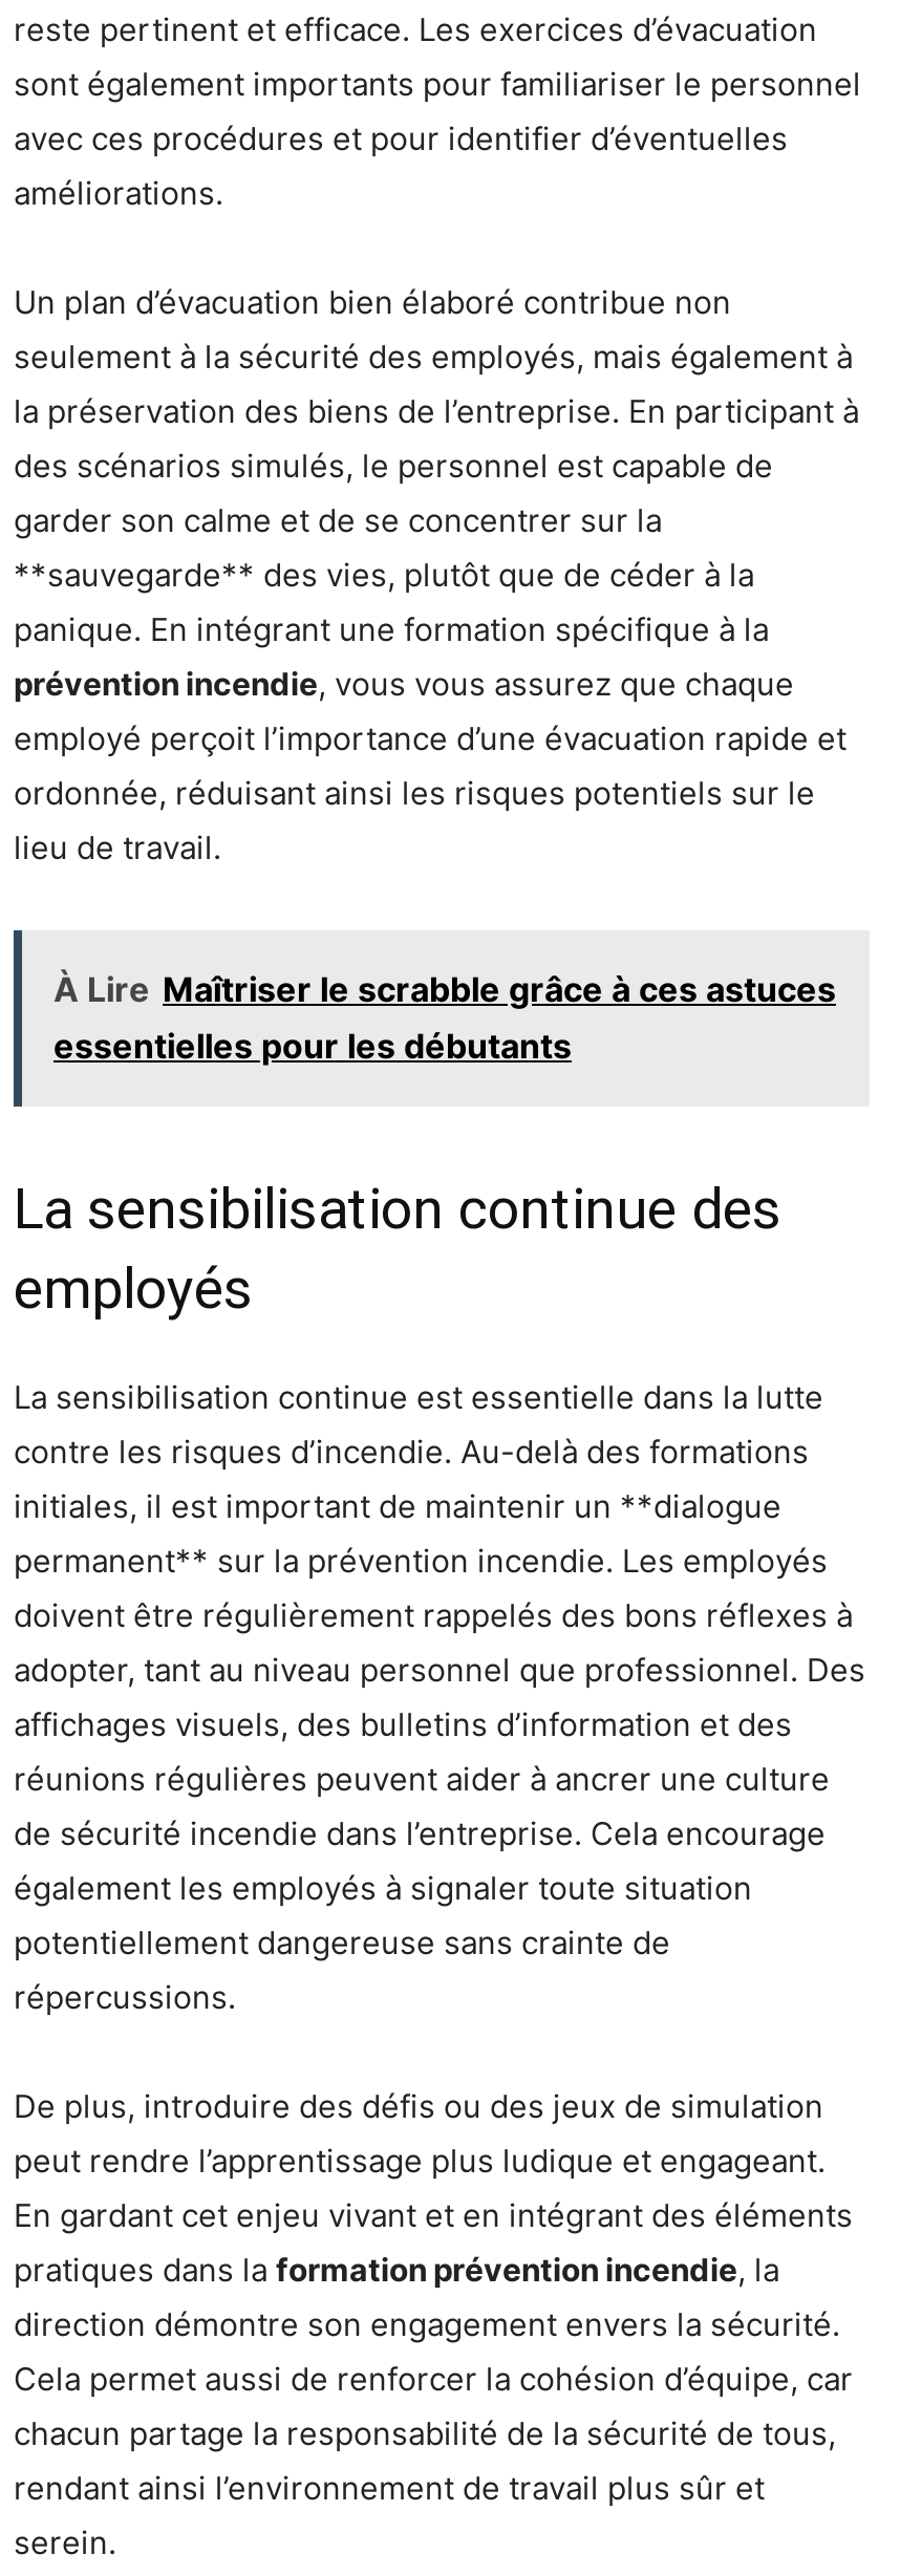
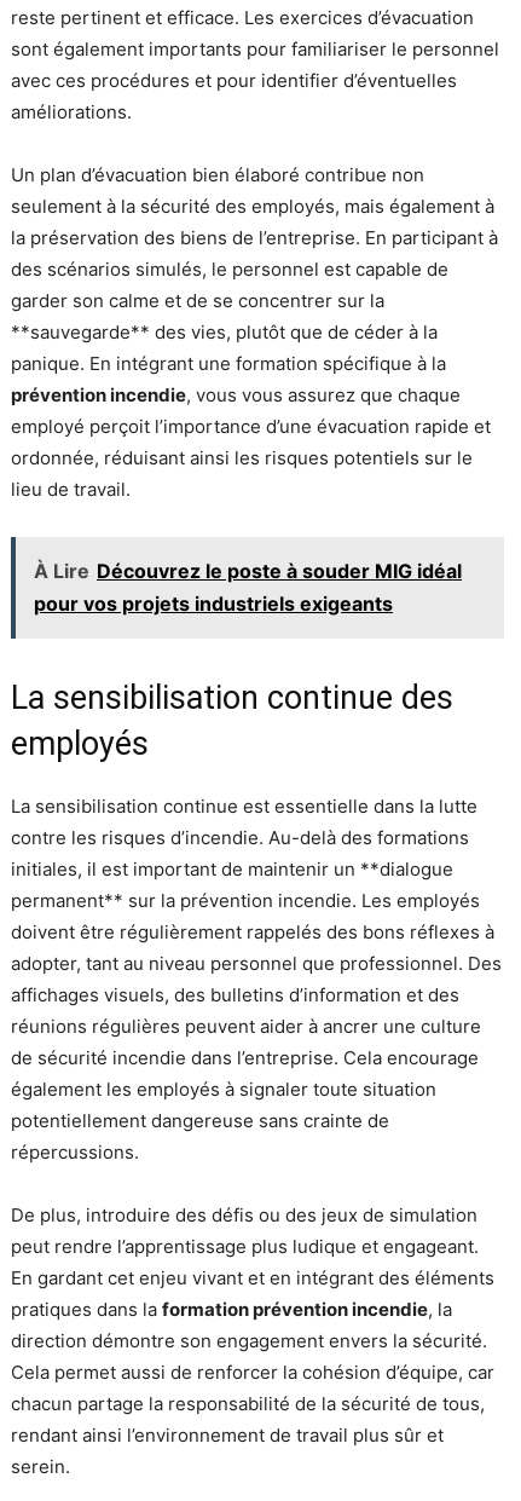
[53,968,836,1067] À Lire Maîtriser le scrabble grâce à ces astuces | essentielles pour les débutants -> [34,559,462,616] À Lire Découvrez le poste à souder MIG idéal | pour vos projets industriels exigeants

